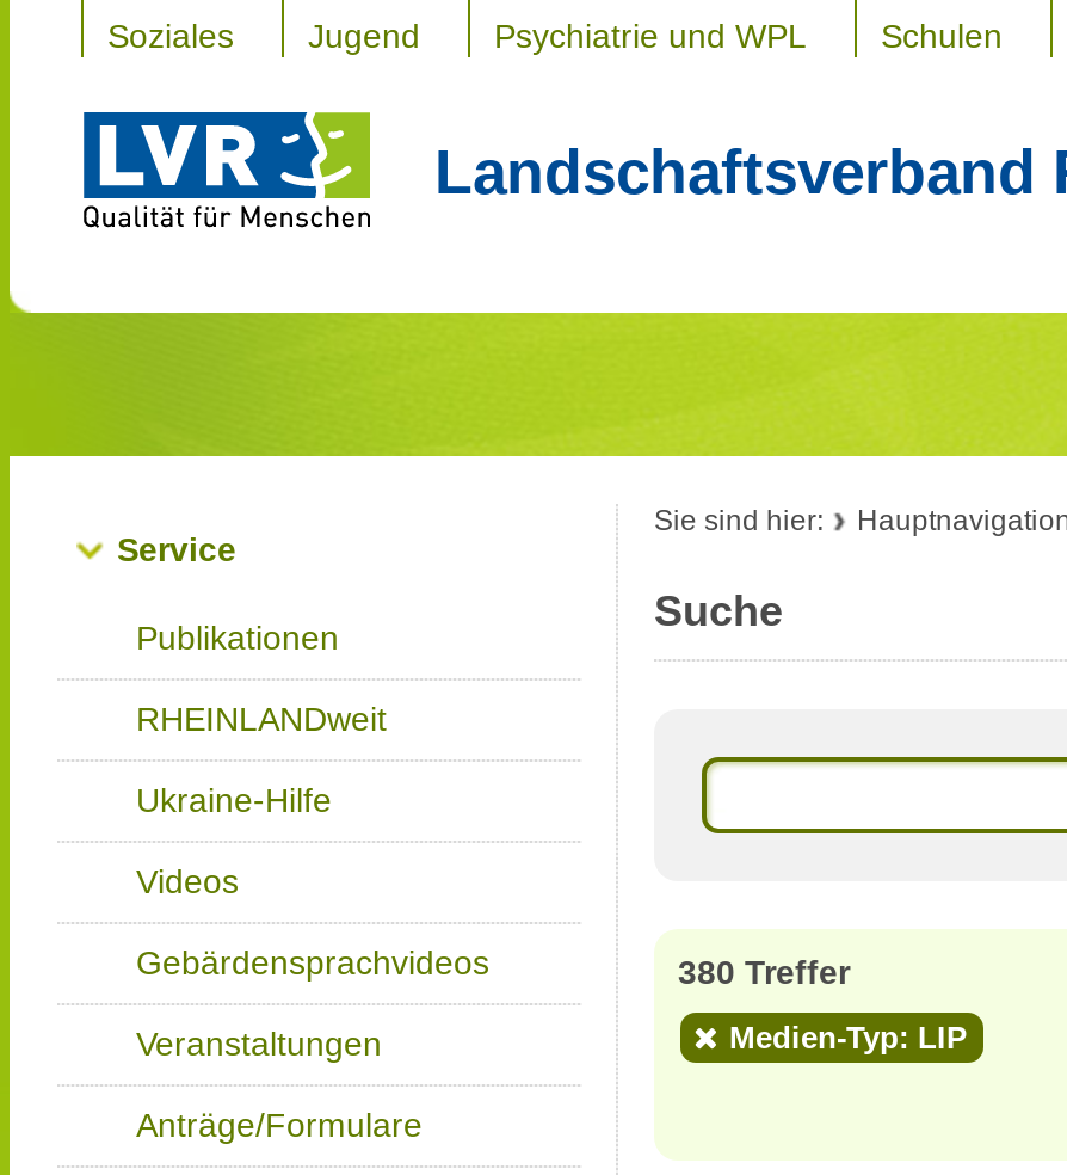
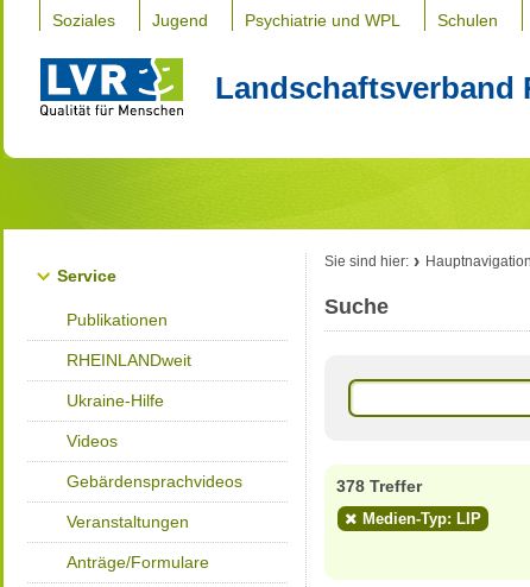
[678,953,850,991] 380 Treffer -> [336,476,422,496] 378 Treffer

